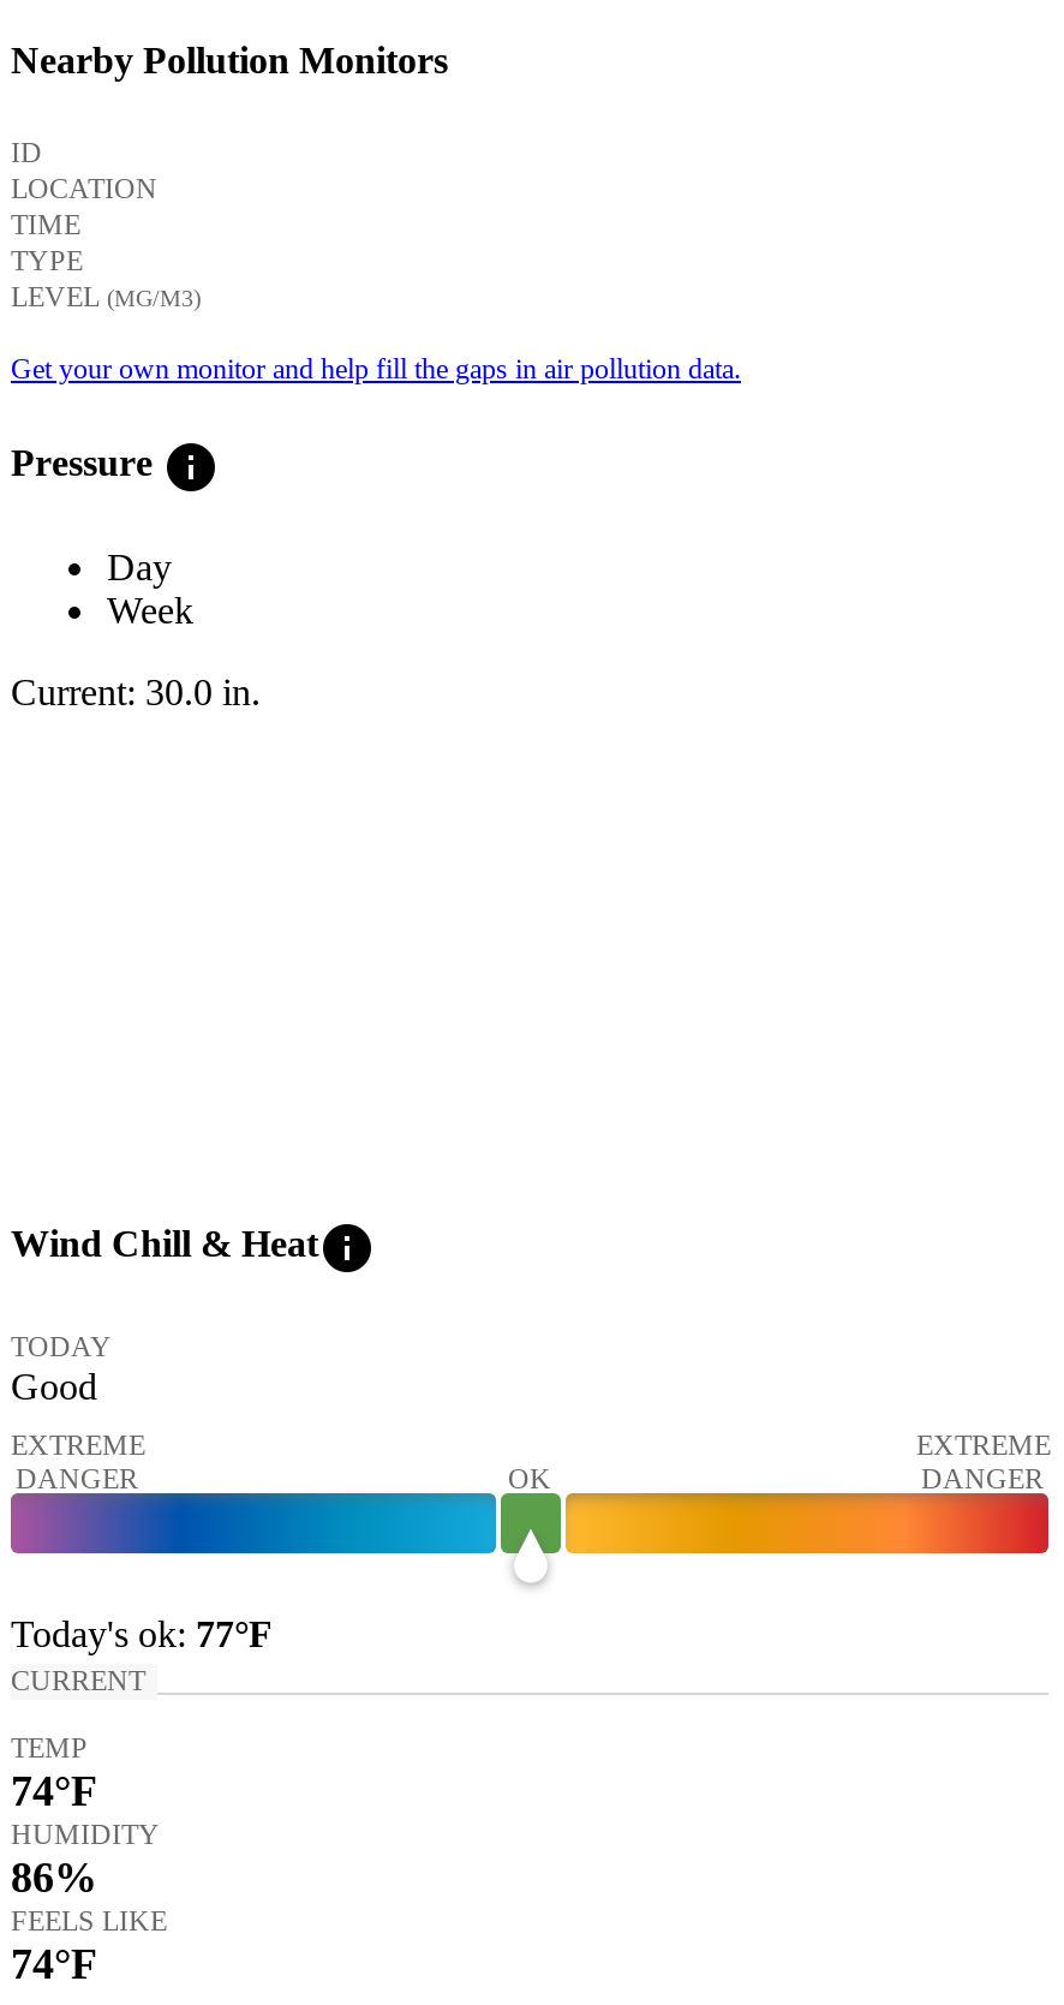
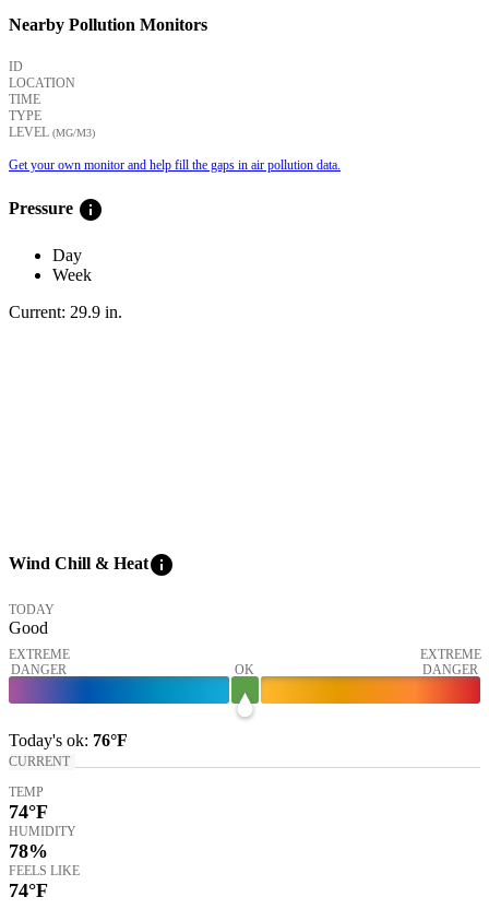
[11,672,261,713] Current: 30.0 in. -> [9,303,122,321] Current: 29.9 in.
[11,1612,273,1653] Today's ok: 77°F -> [9,730,128,749] Today's ok: 76°F
[11,1852,97,1900] 86% -> [9,840,48,861] 78%

